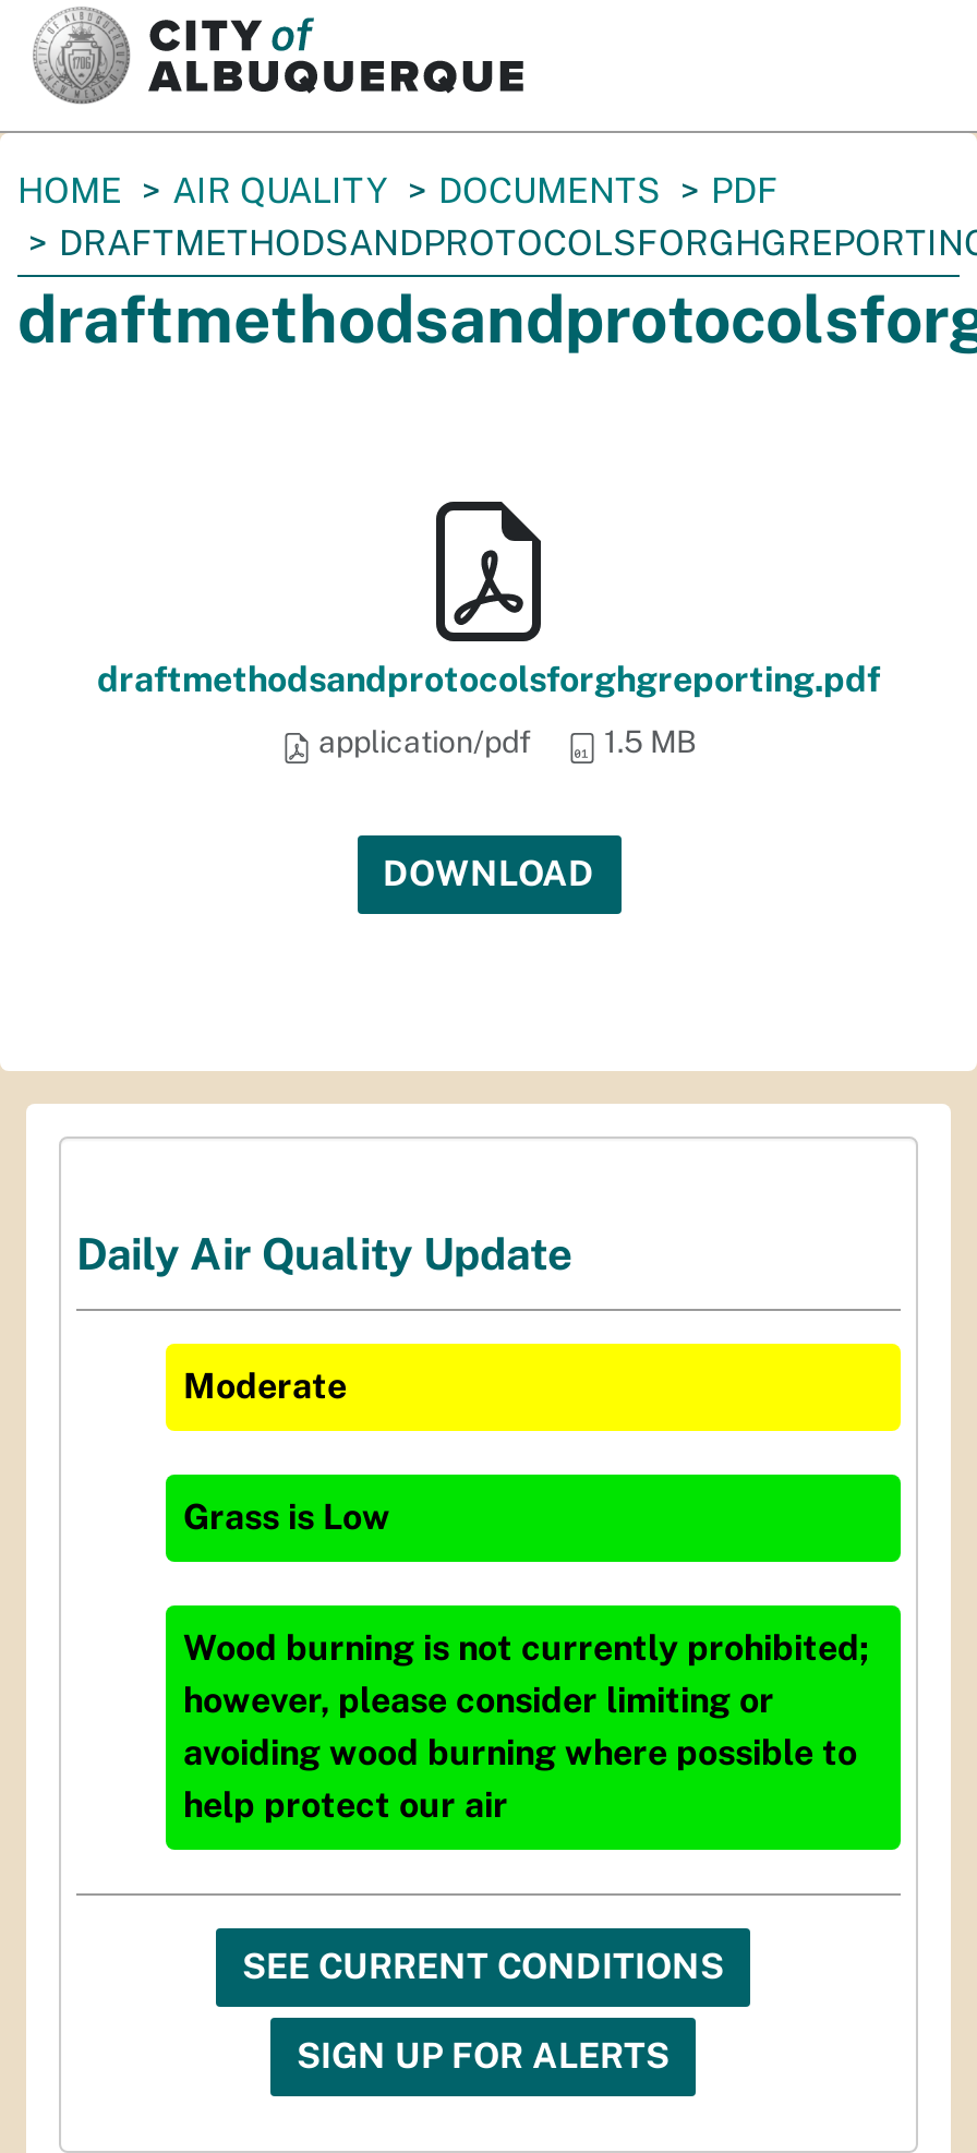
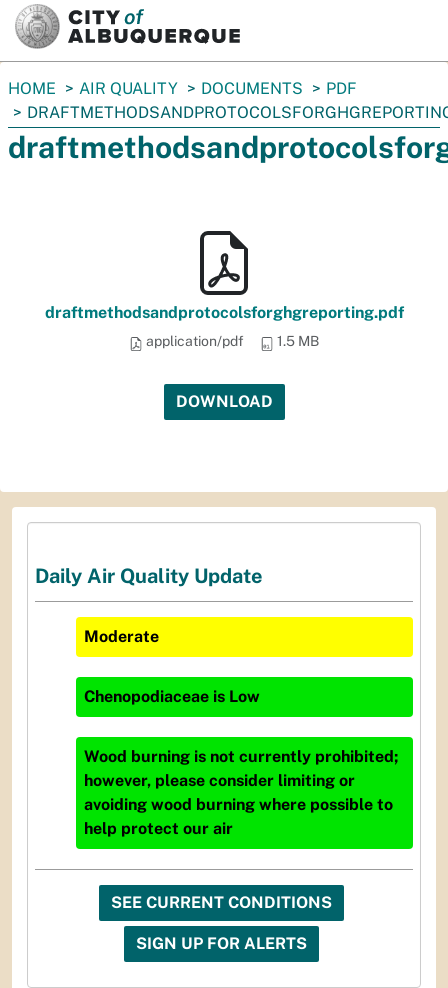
[183,1497,390,1539] Grass is Low -> [84,687,260,706] Chenopodiaceae is Low

